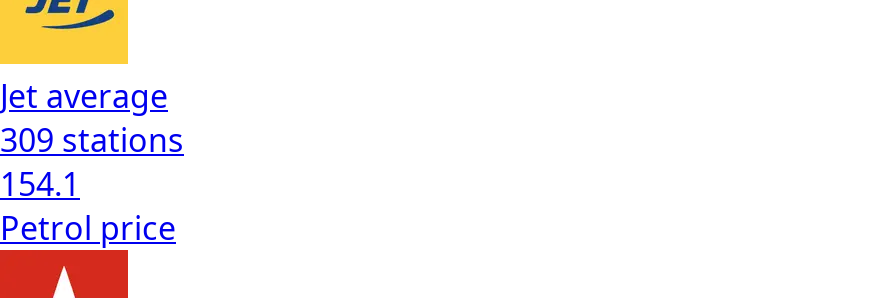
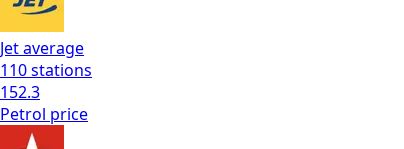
[0,117,184,161] 309 stations -> [0,59,92,81] 110 stations
[0,161,80,205] 154.1 -> [0,81,40,103] 152.3

